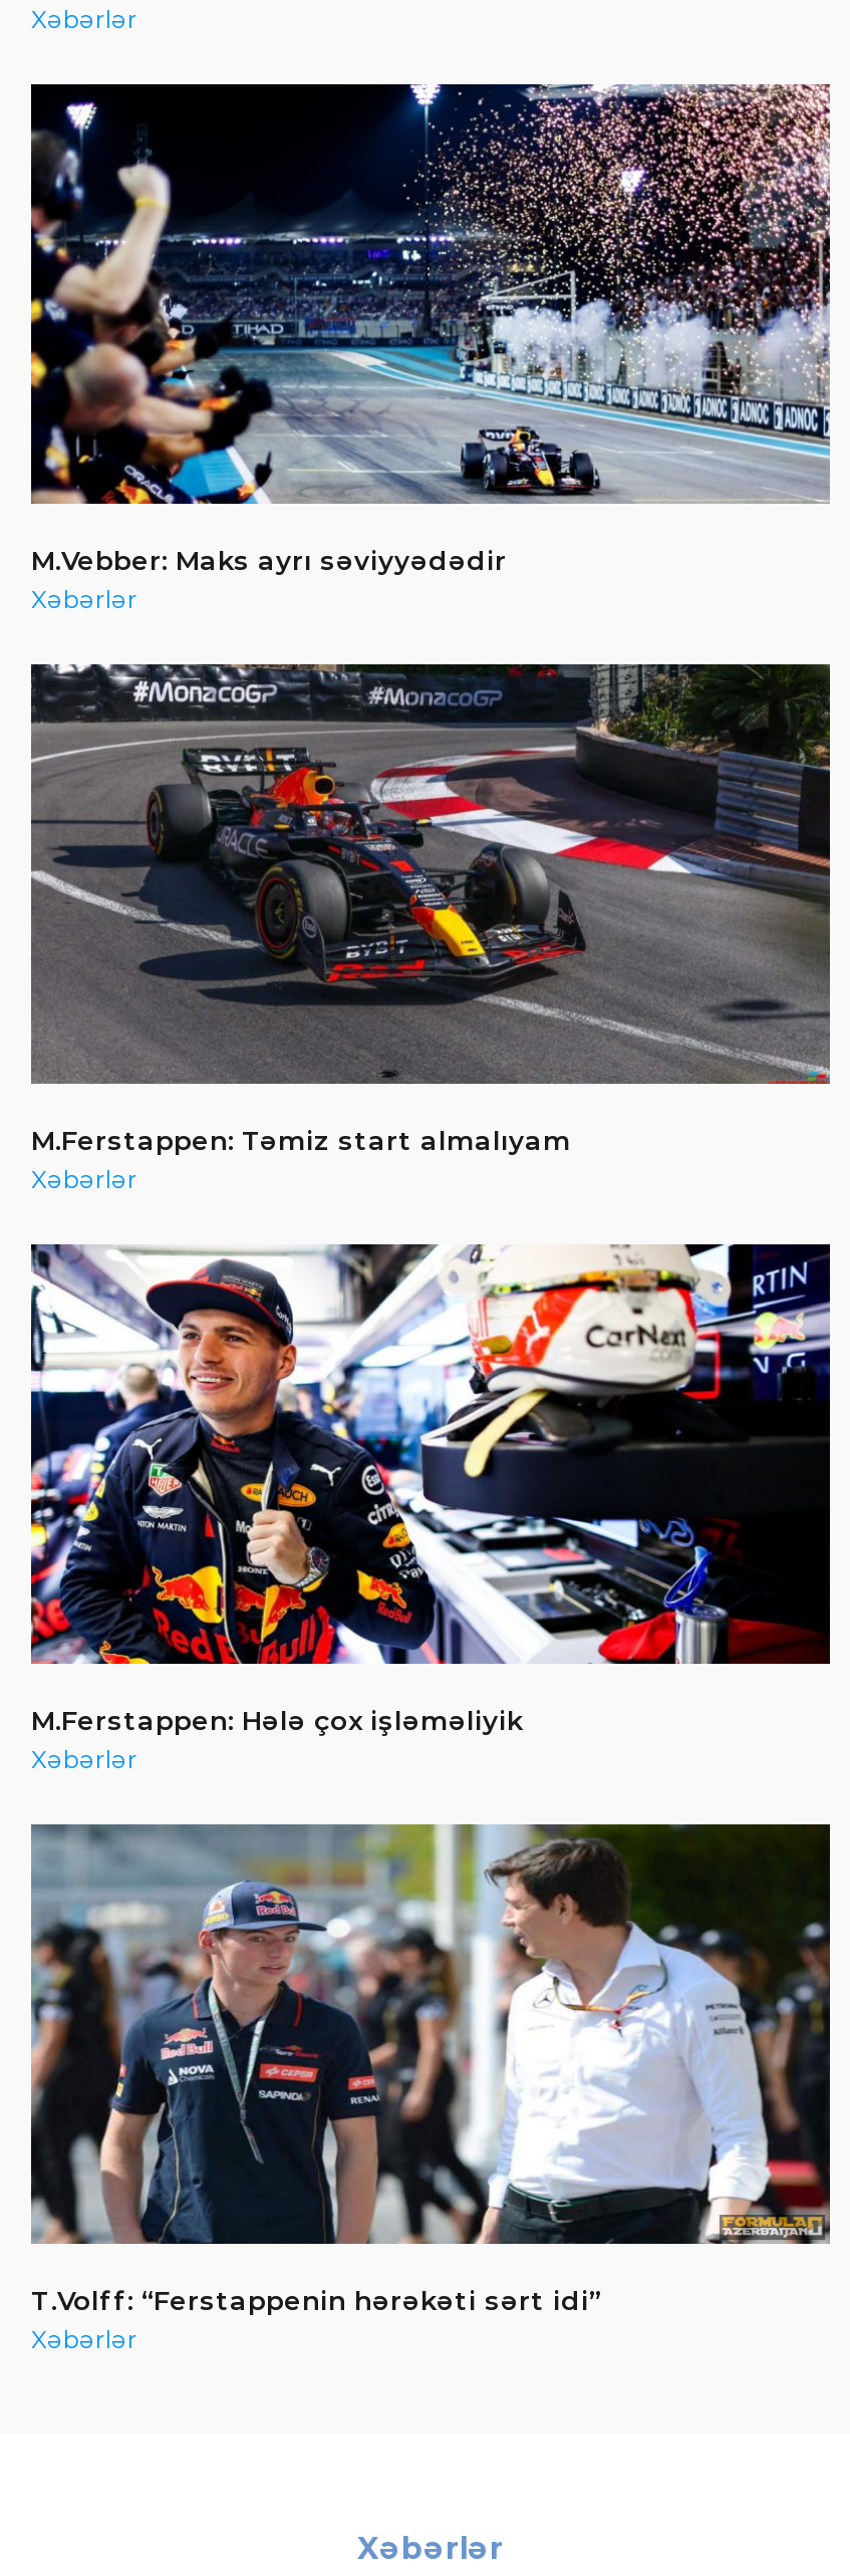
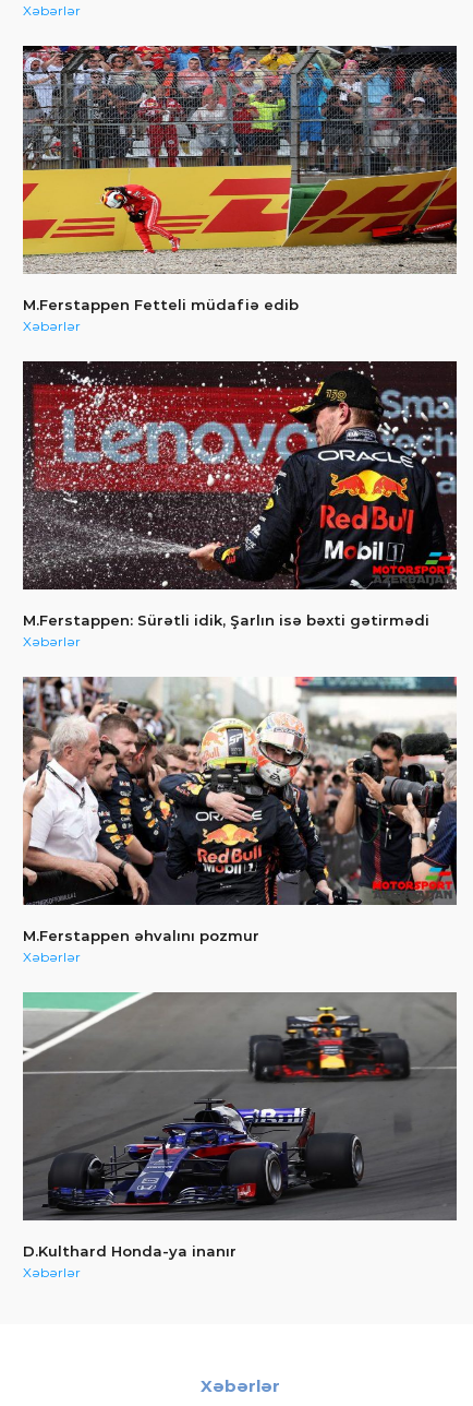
[29,82,830,576] [image] | M.Vebber: Maks ayrı səviyyədədir -> [22,45,458,313] [image] | M.Ferstappen Fetteli müdafiə edib
[31,662,832,1156] [image] | M.Ferstappen: Təmiz start almalıyam -> [23,360,458,629] [image] | M.Ferstappen: Sürətli idik, Şarlın isə bəxti gətirmədi
[29,1242,832,1736] [image] | M.Ferstappen: Hələ çox işləməliyik -> [22,676,458,944] [image] | M.Ferstappen əhvalını pozmur
[29,1822,830,2316] [image] | T.Volff: “Ferstappenin hərəkəti sərt idi” -> [23,992,457,1260] [image] | D.Kulthard Honda-ya inanır

